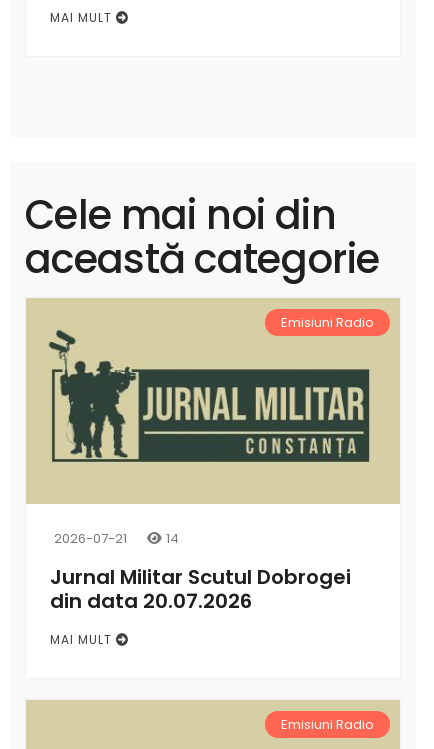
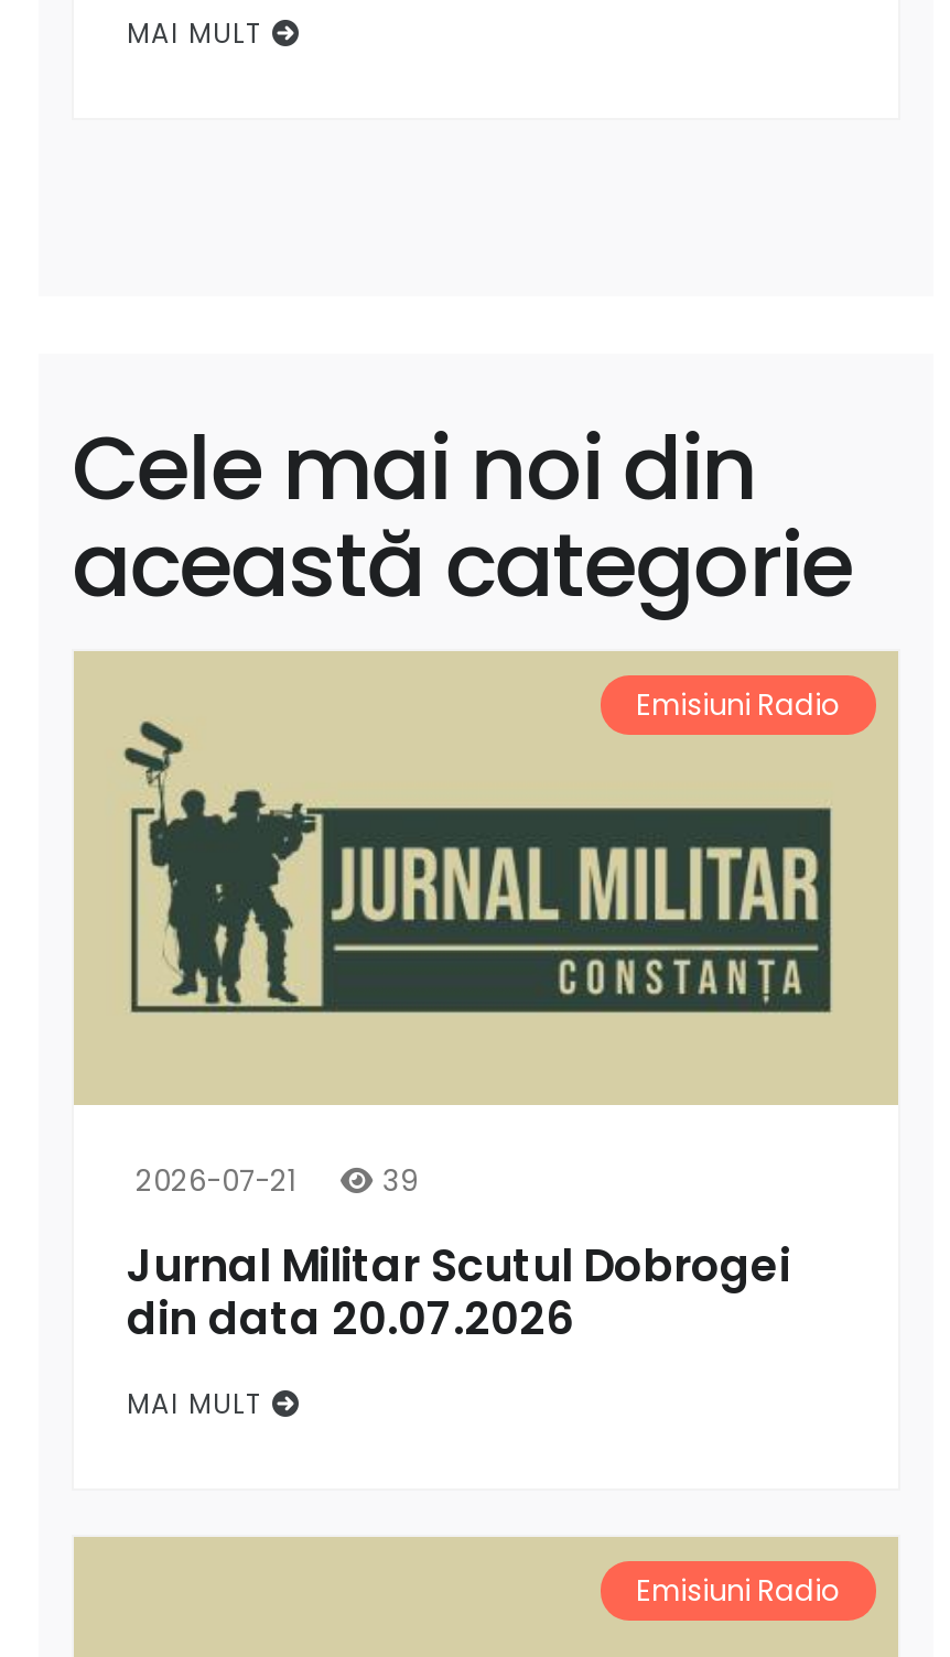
[166,529,179,548] 14 -> [382,1160,418,1202] 39

